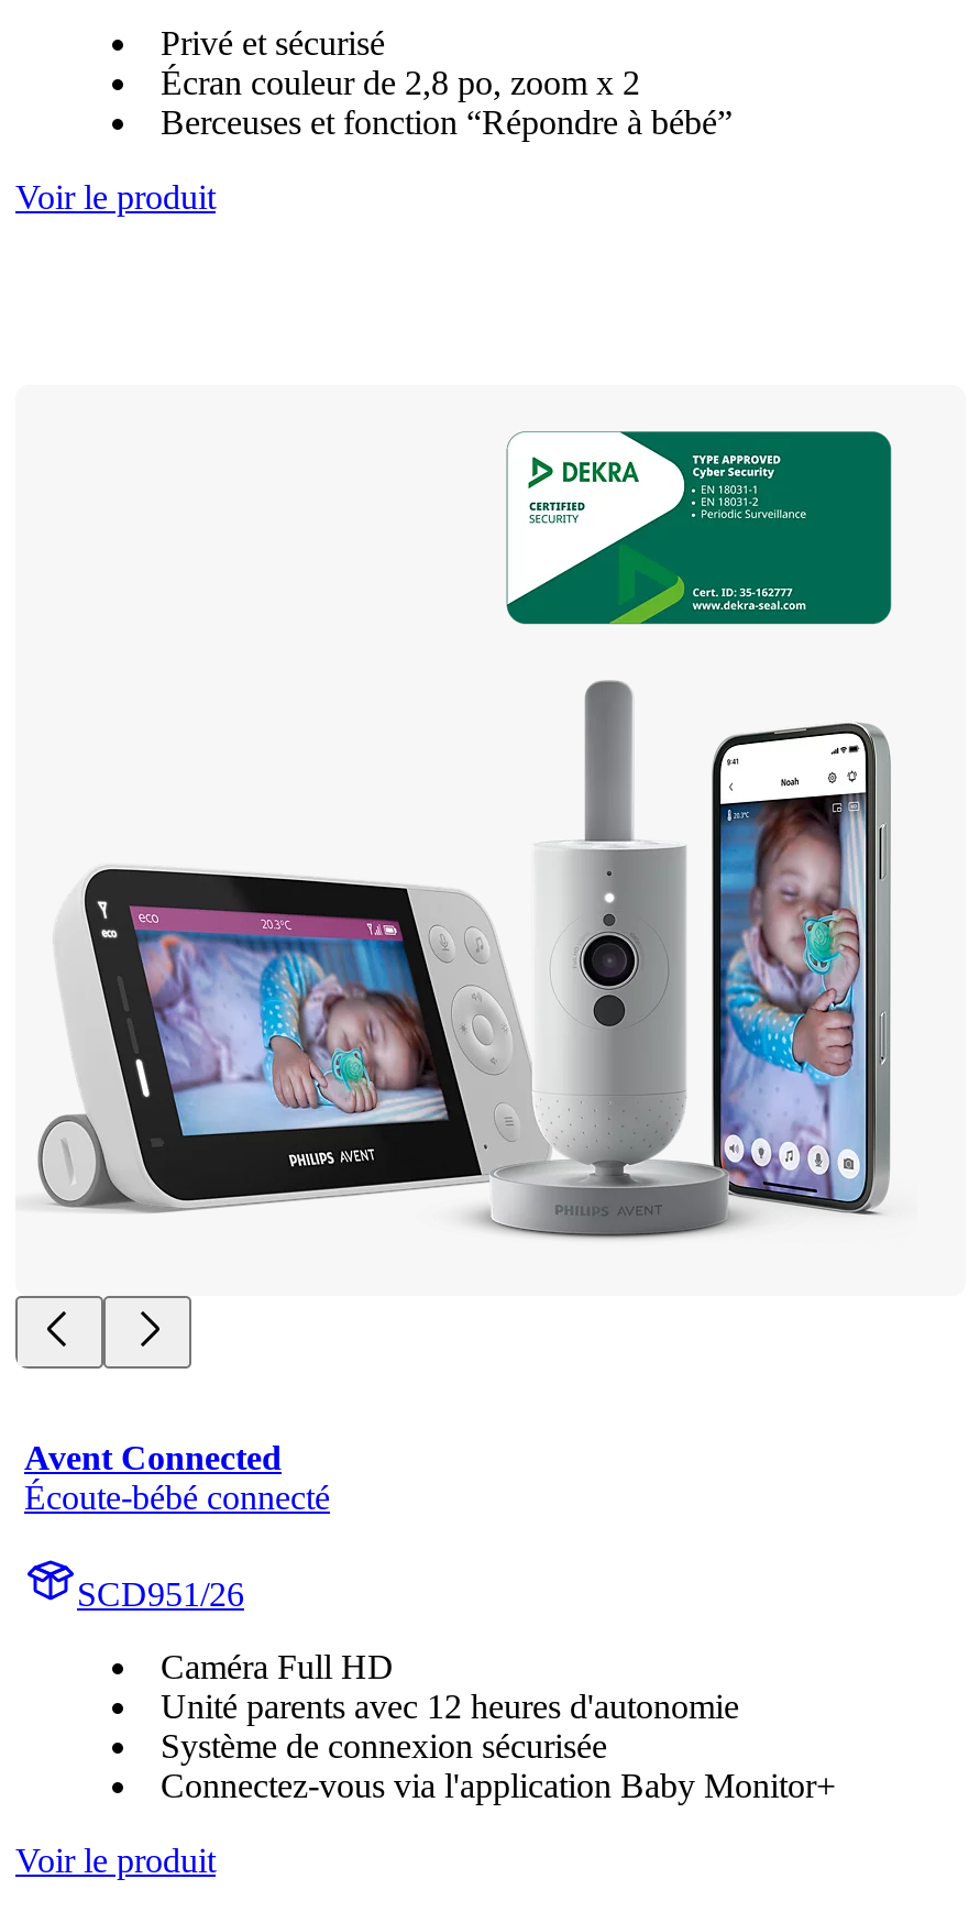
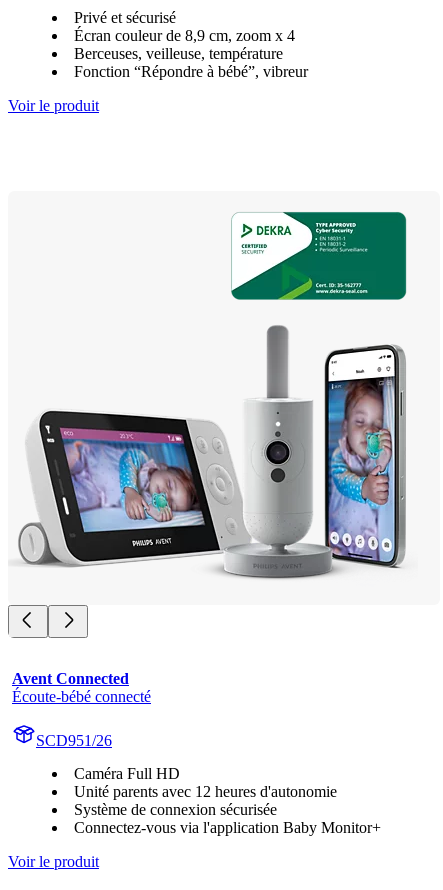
[161,64,733,141] Écran couleur de 2,8 po, zoom x 2 | Berceuses et fonction “Répondre à bébé” -> [74,27,308,80] Écran couleur de 8,9 cm, zoom x 4 | Berceuses, veilleuse, température | Fonction “Répondre à bébé”, vibreur

